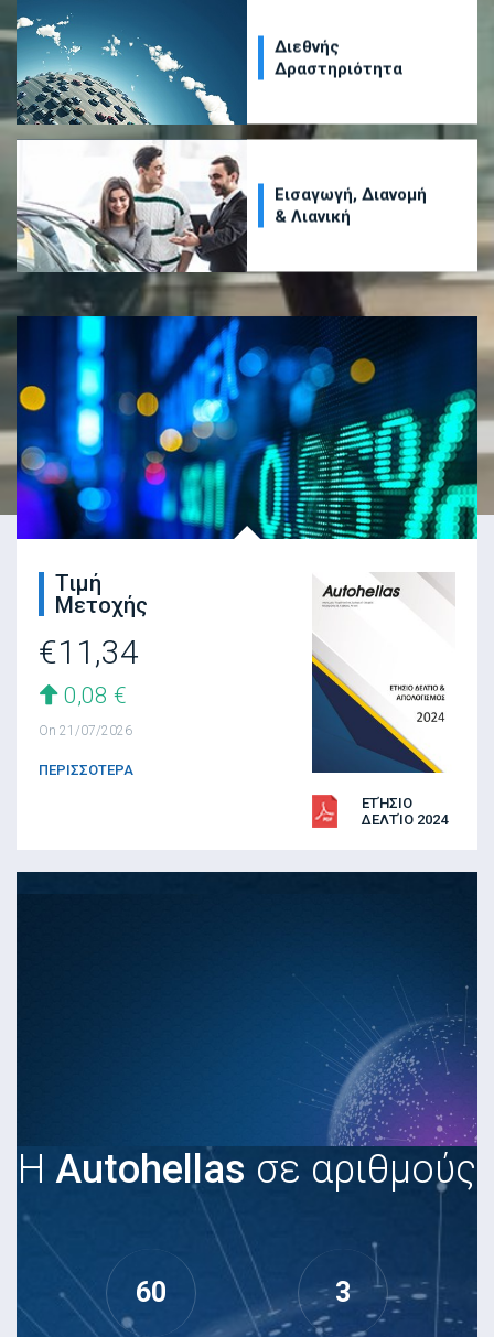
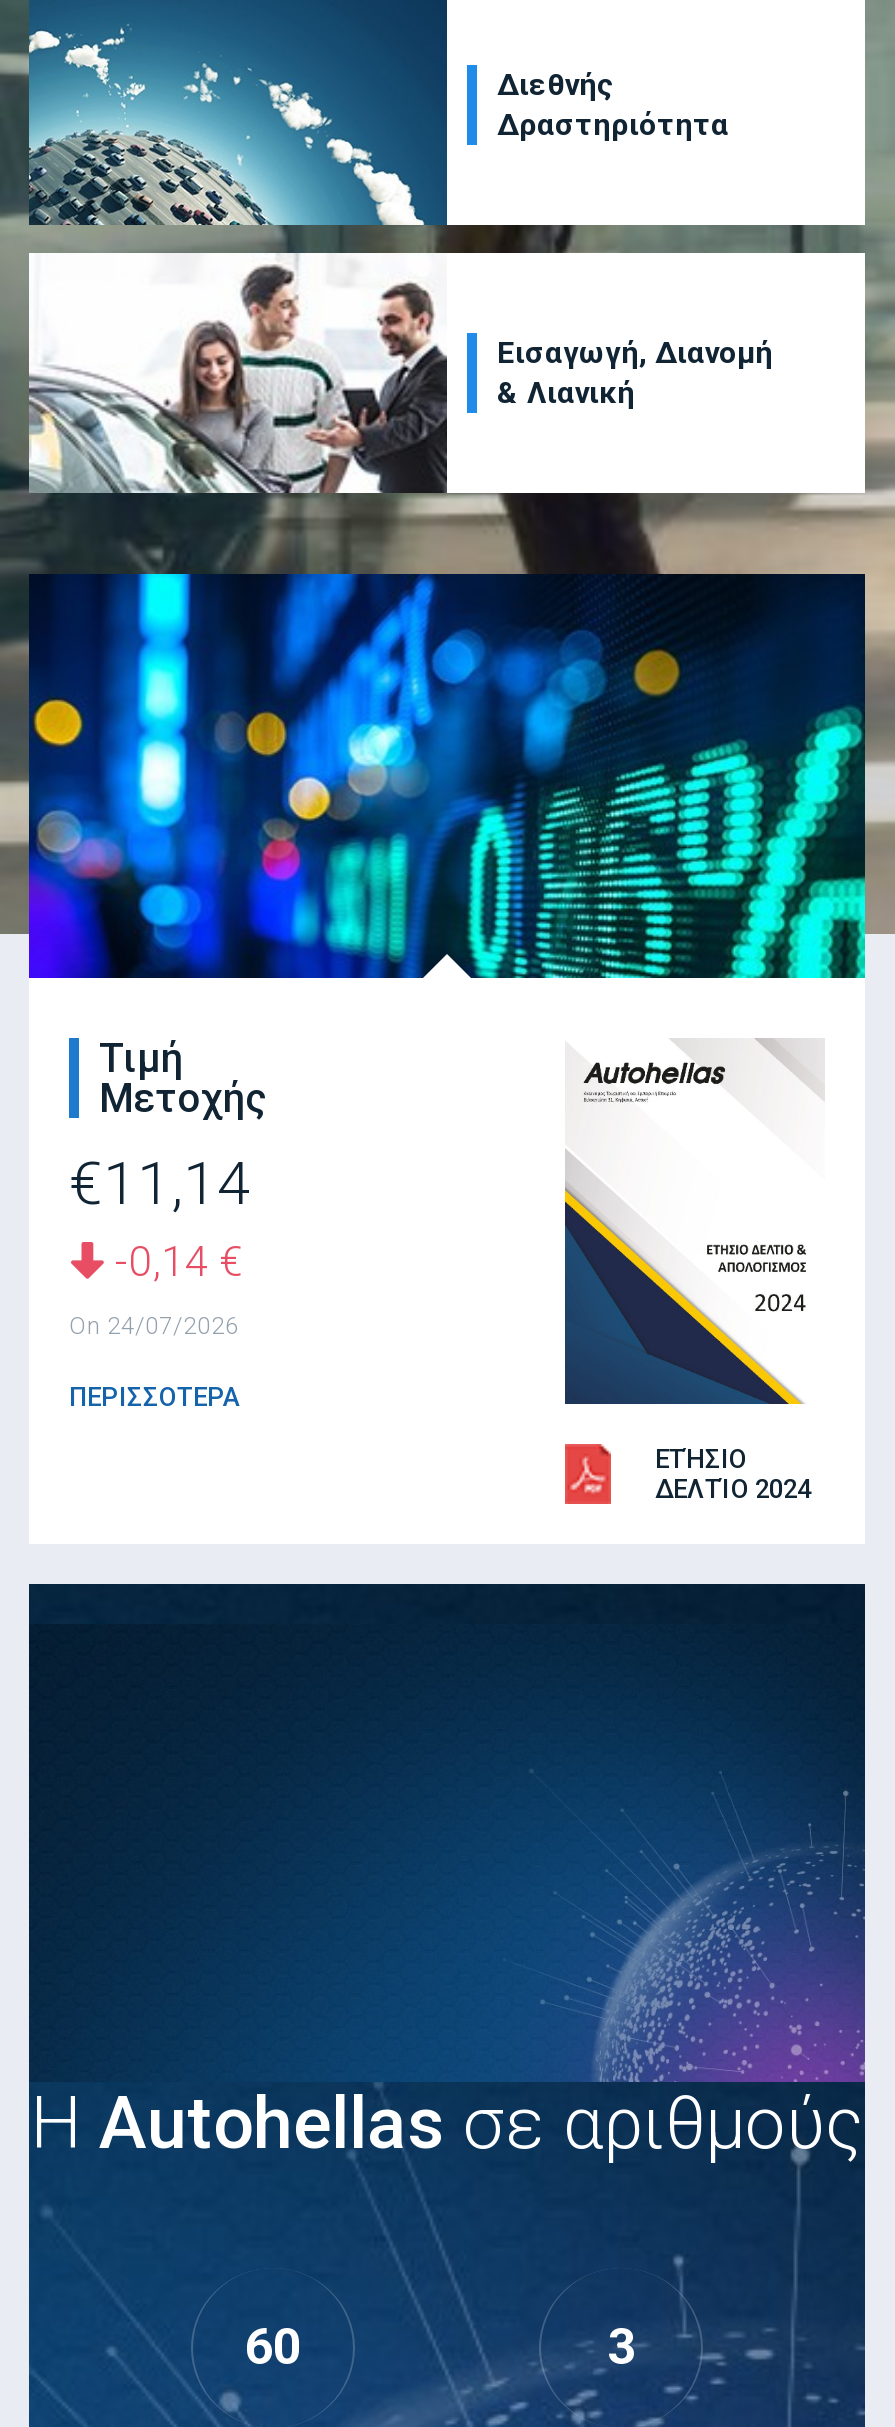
[39,633,139,671] €11,34 -> [69,1148,251,1218] €11,14
[58,682,127,709] 0,08 € -> [105,1238,243,1286] -0,14 €
[39,723,132,738] Οn 21/07/2026 -> [69,1312,239,1340] Οn 24/07/2026

